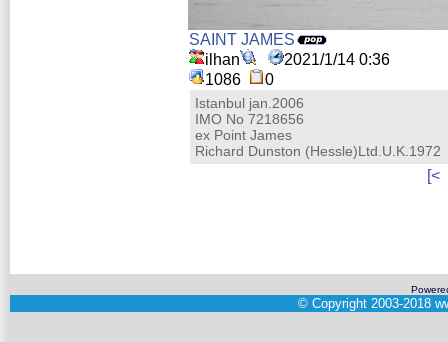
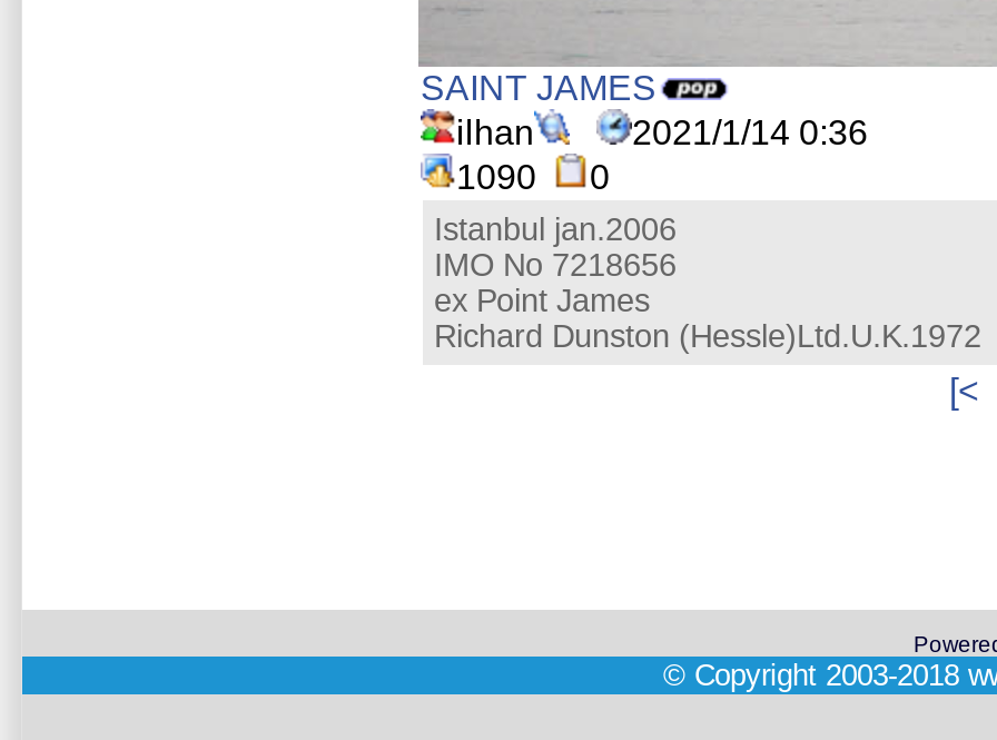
[205,70,290,87] 1086 0 -> [456,157,645,195] 1090 0

